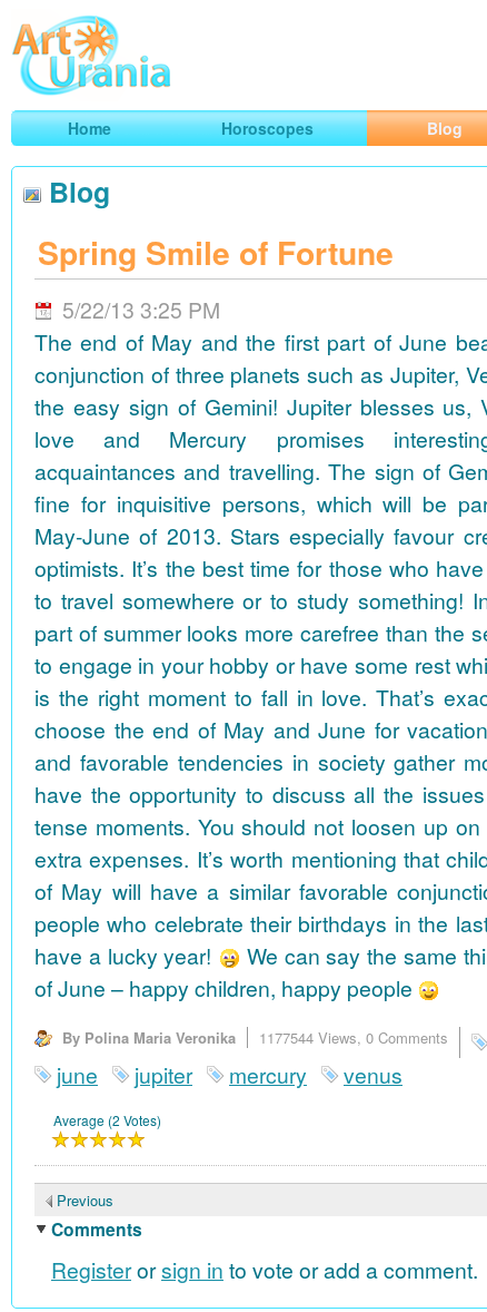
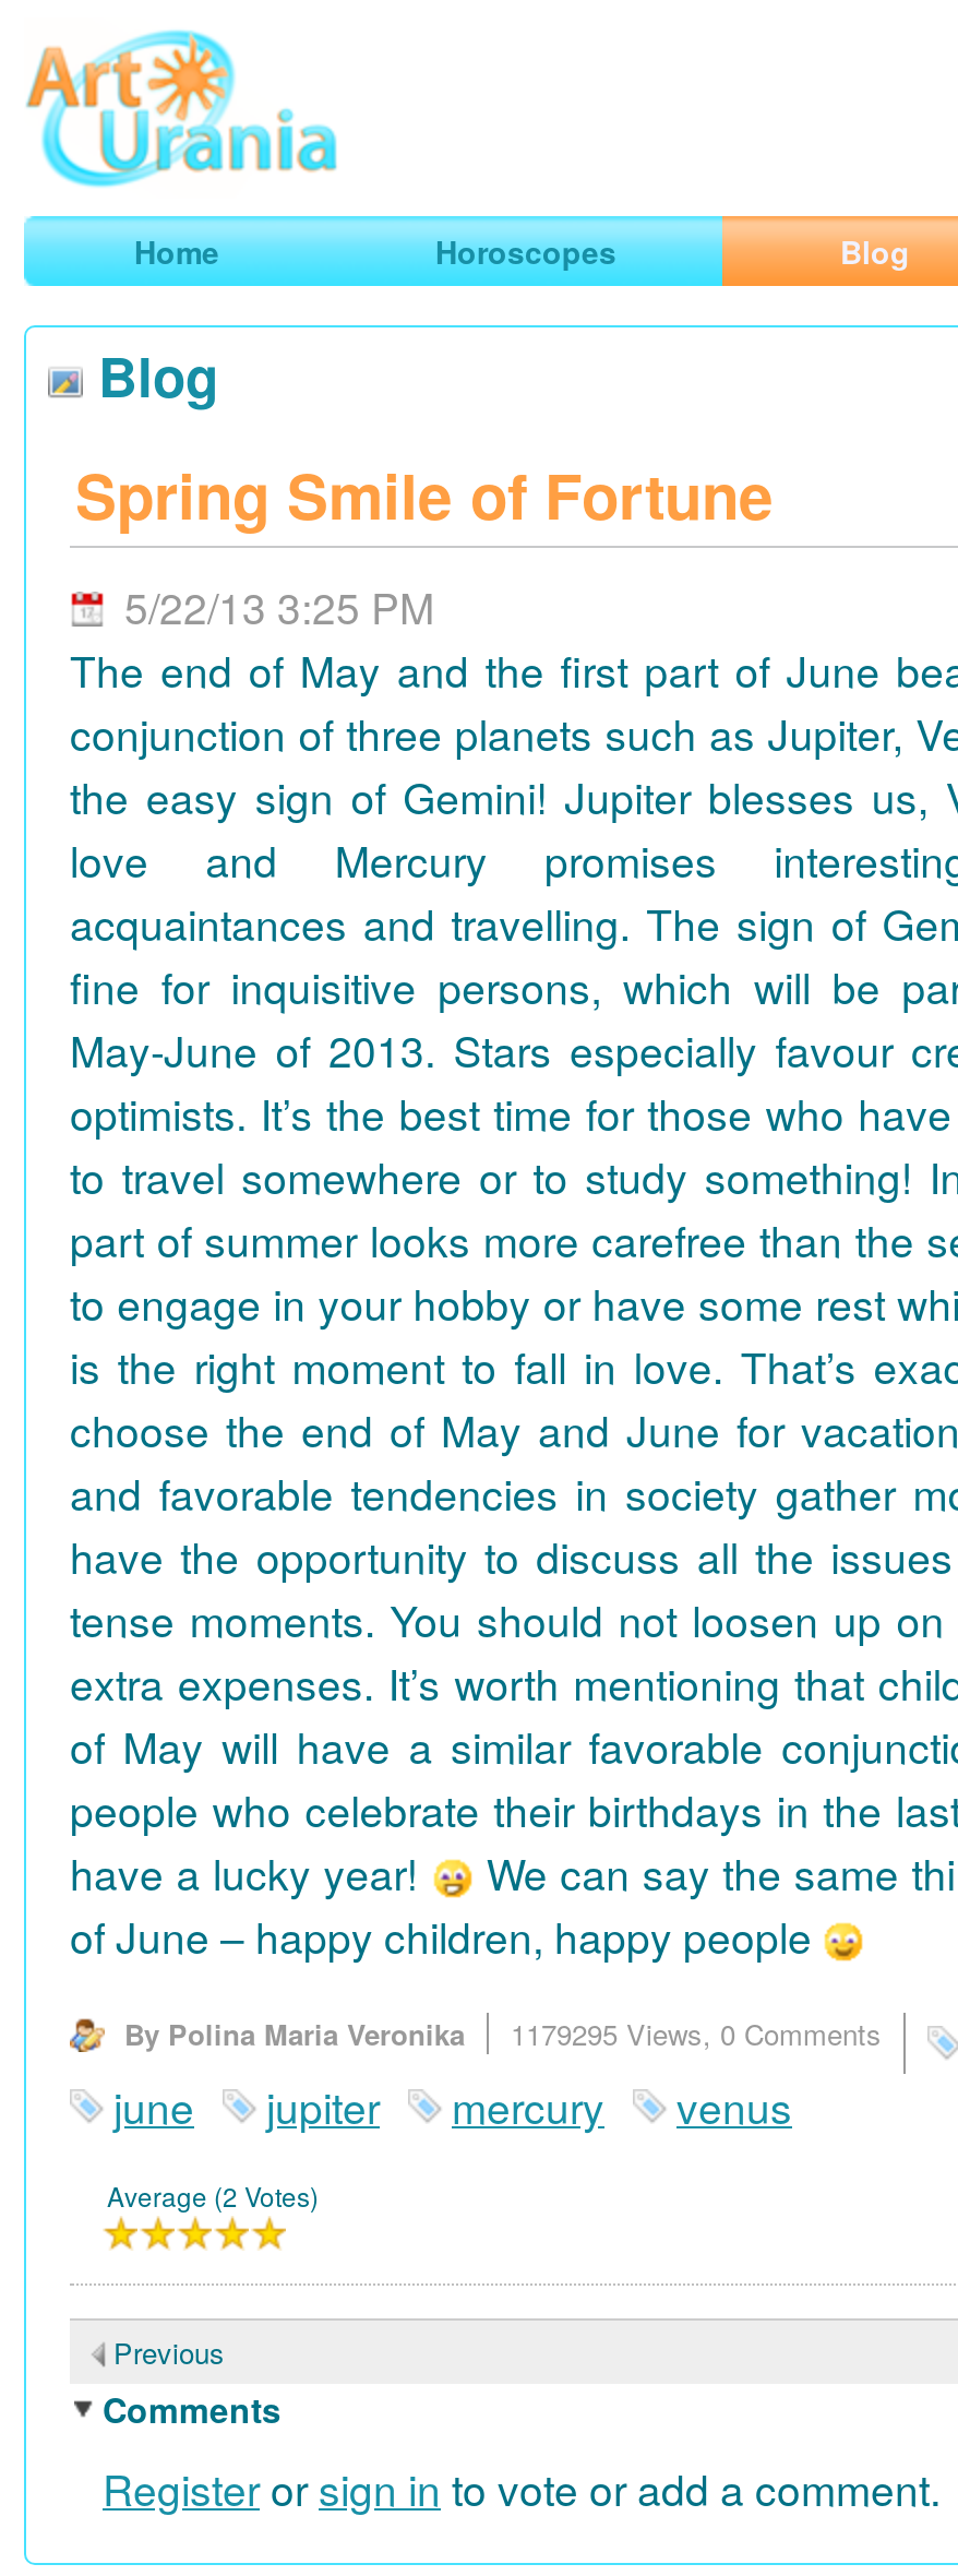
[259,1027,448,1048] 1177544 Views, 0 Comments -> [511,2013,882,2054] 1179295 Views, 0 Comments

